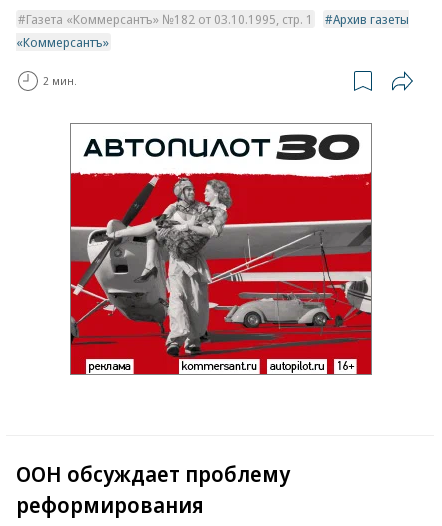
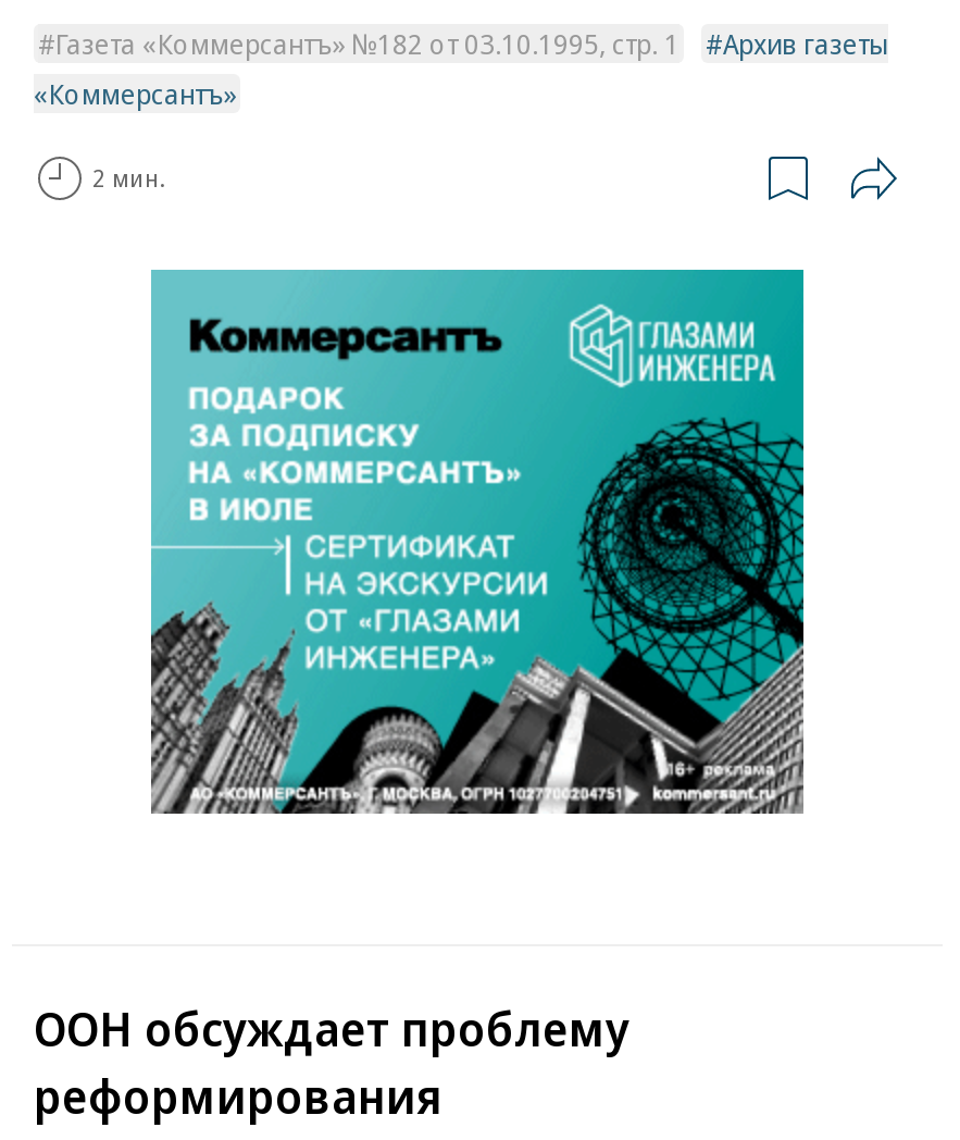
[70,123,373,376] [image] -> [151,270,808,816] [image]

